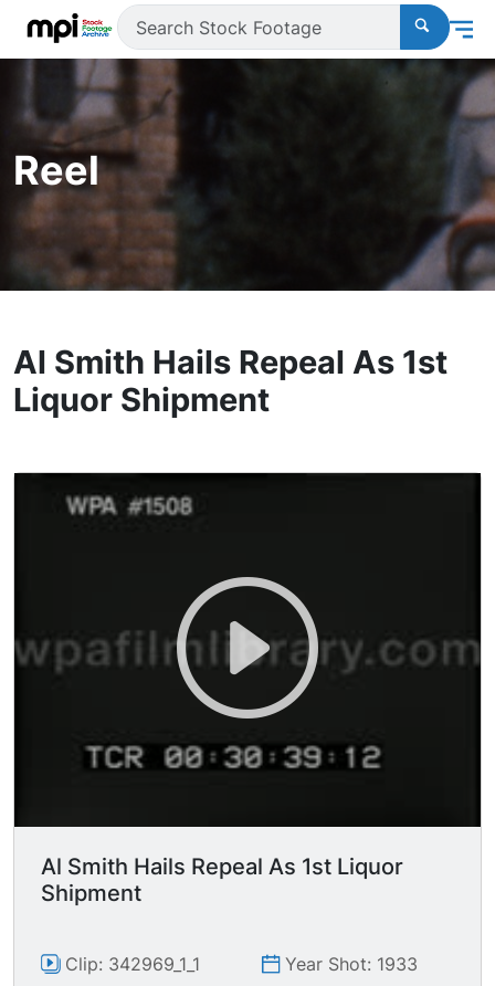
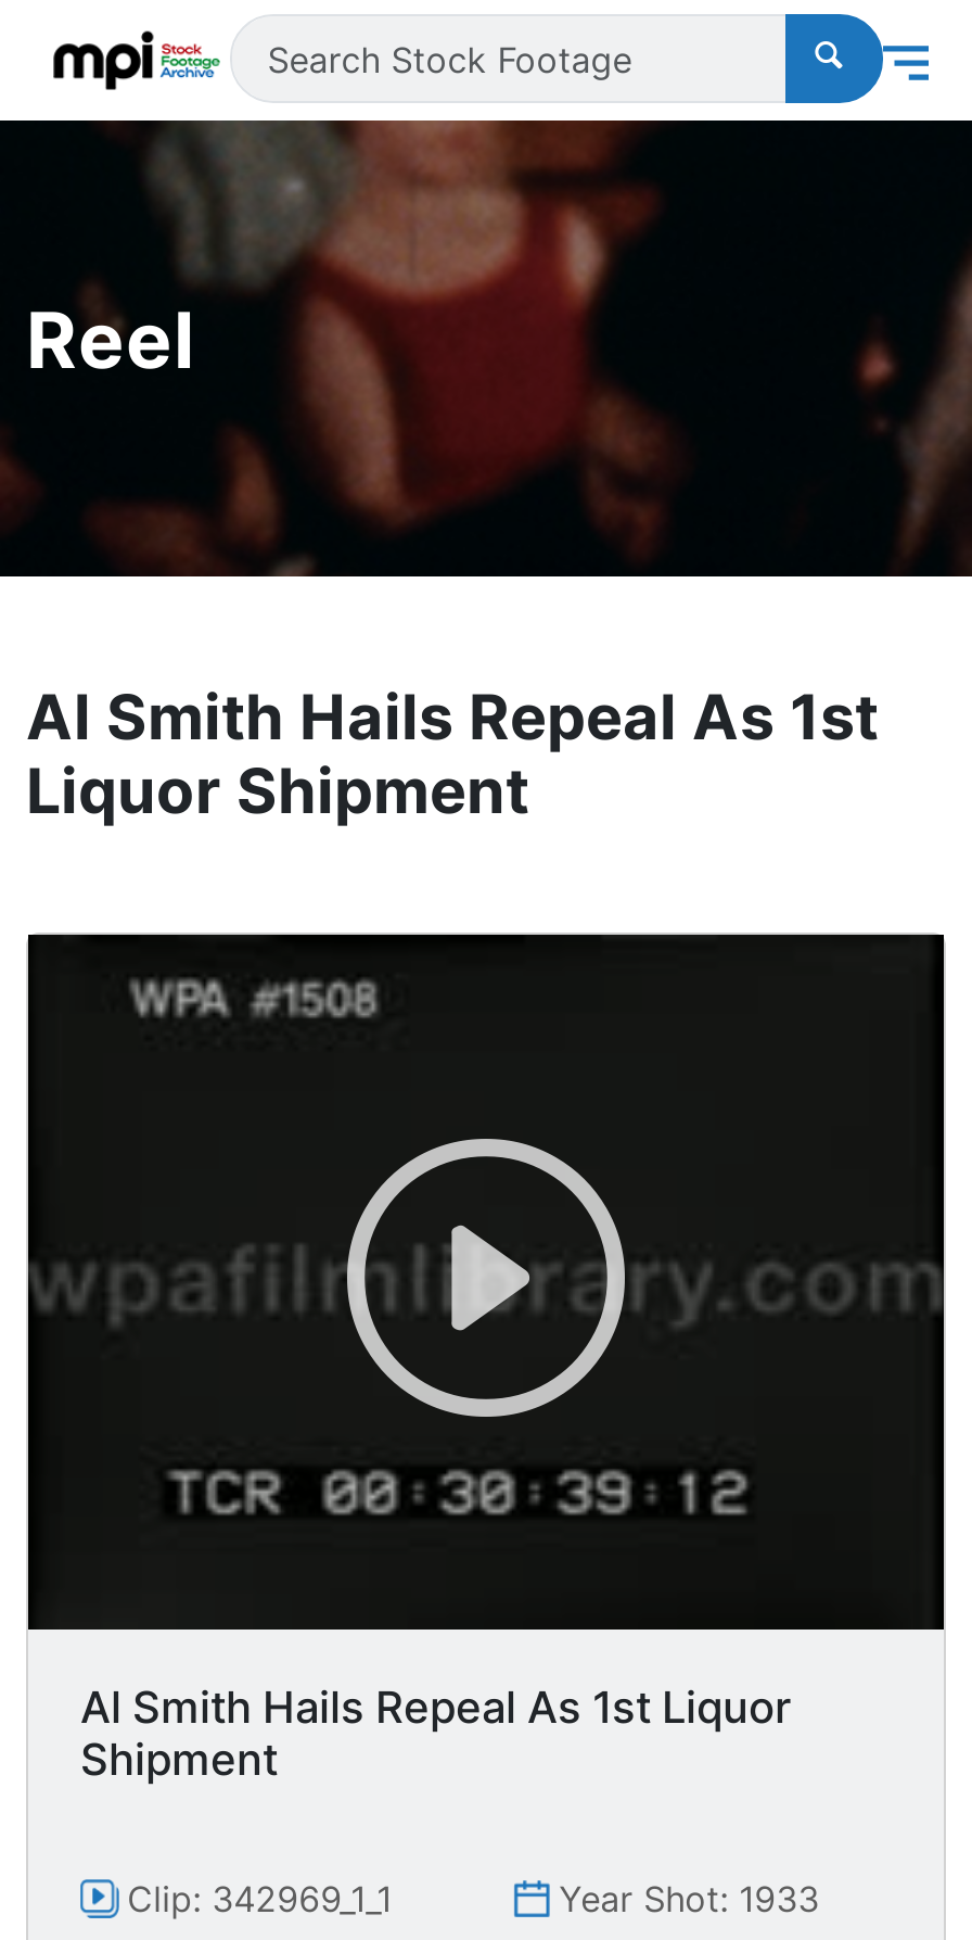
[3,57,492,292] [image] -> [7,118,965,579] [image]

